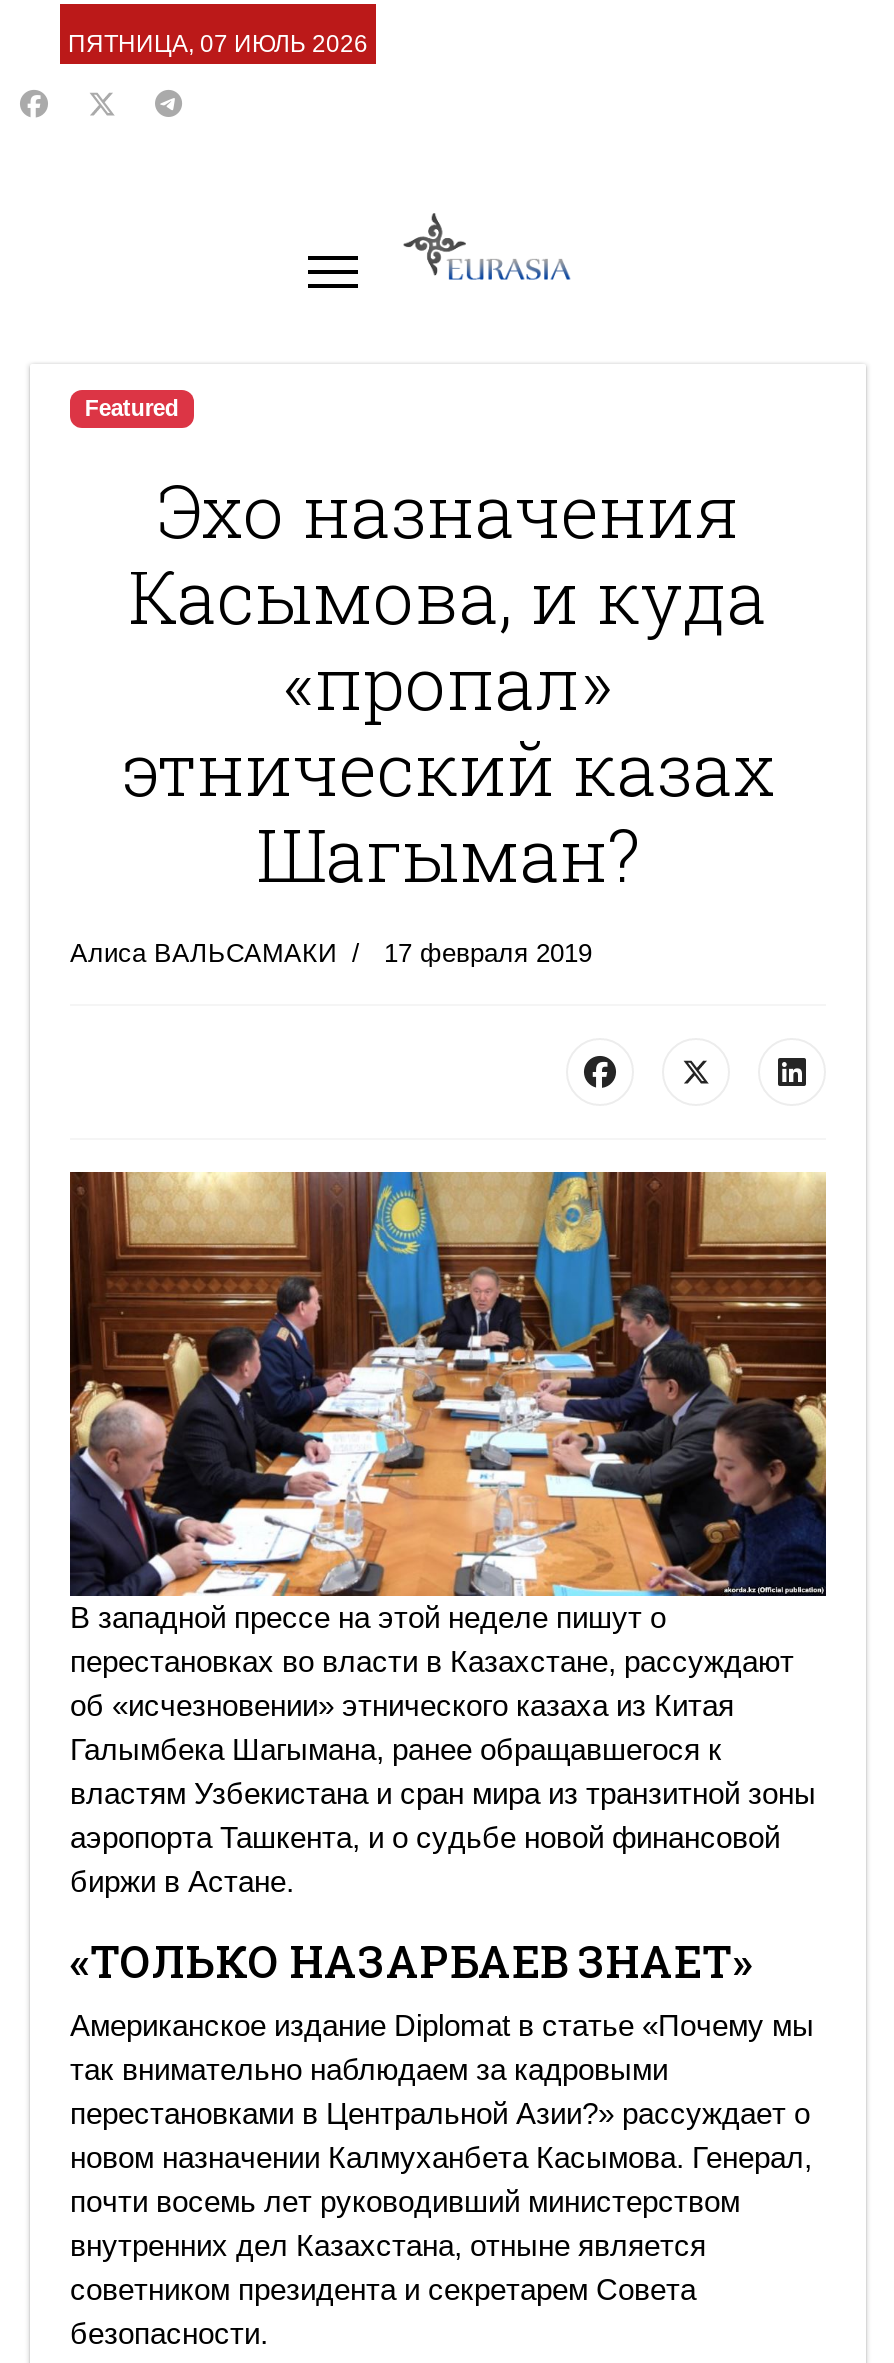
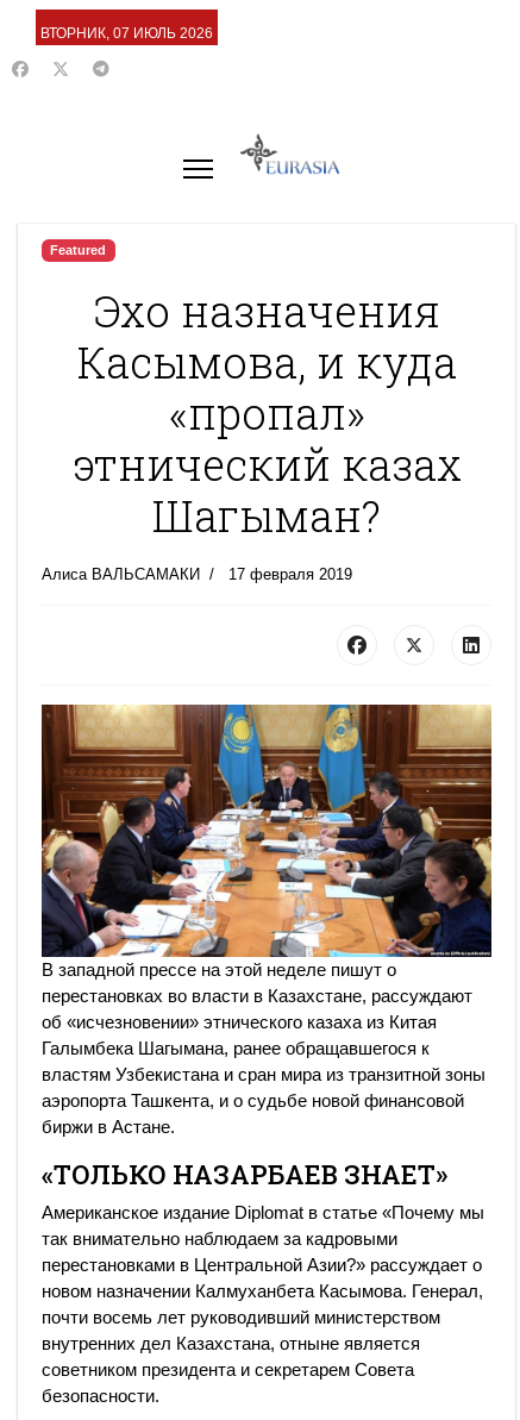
[68,30,368,58] ПЯТНИЦА, 07 ИЮЛЬ 2026 -> [40,25,213,42] ВТОРНИК, 07 ИЮЛЬ 2026

